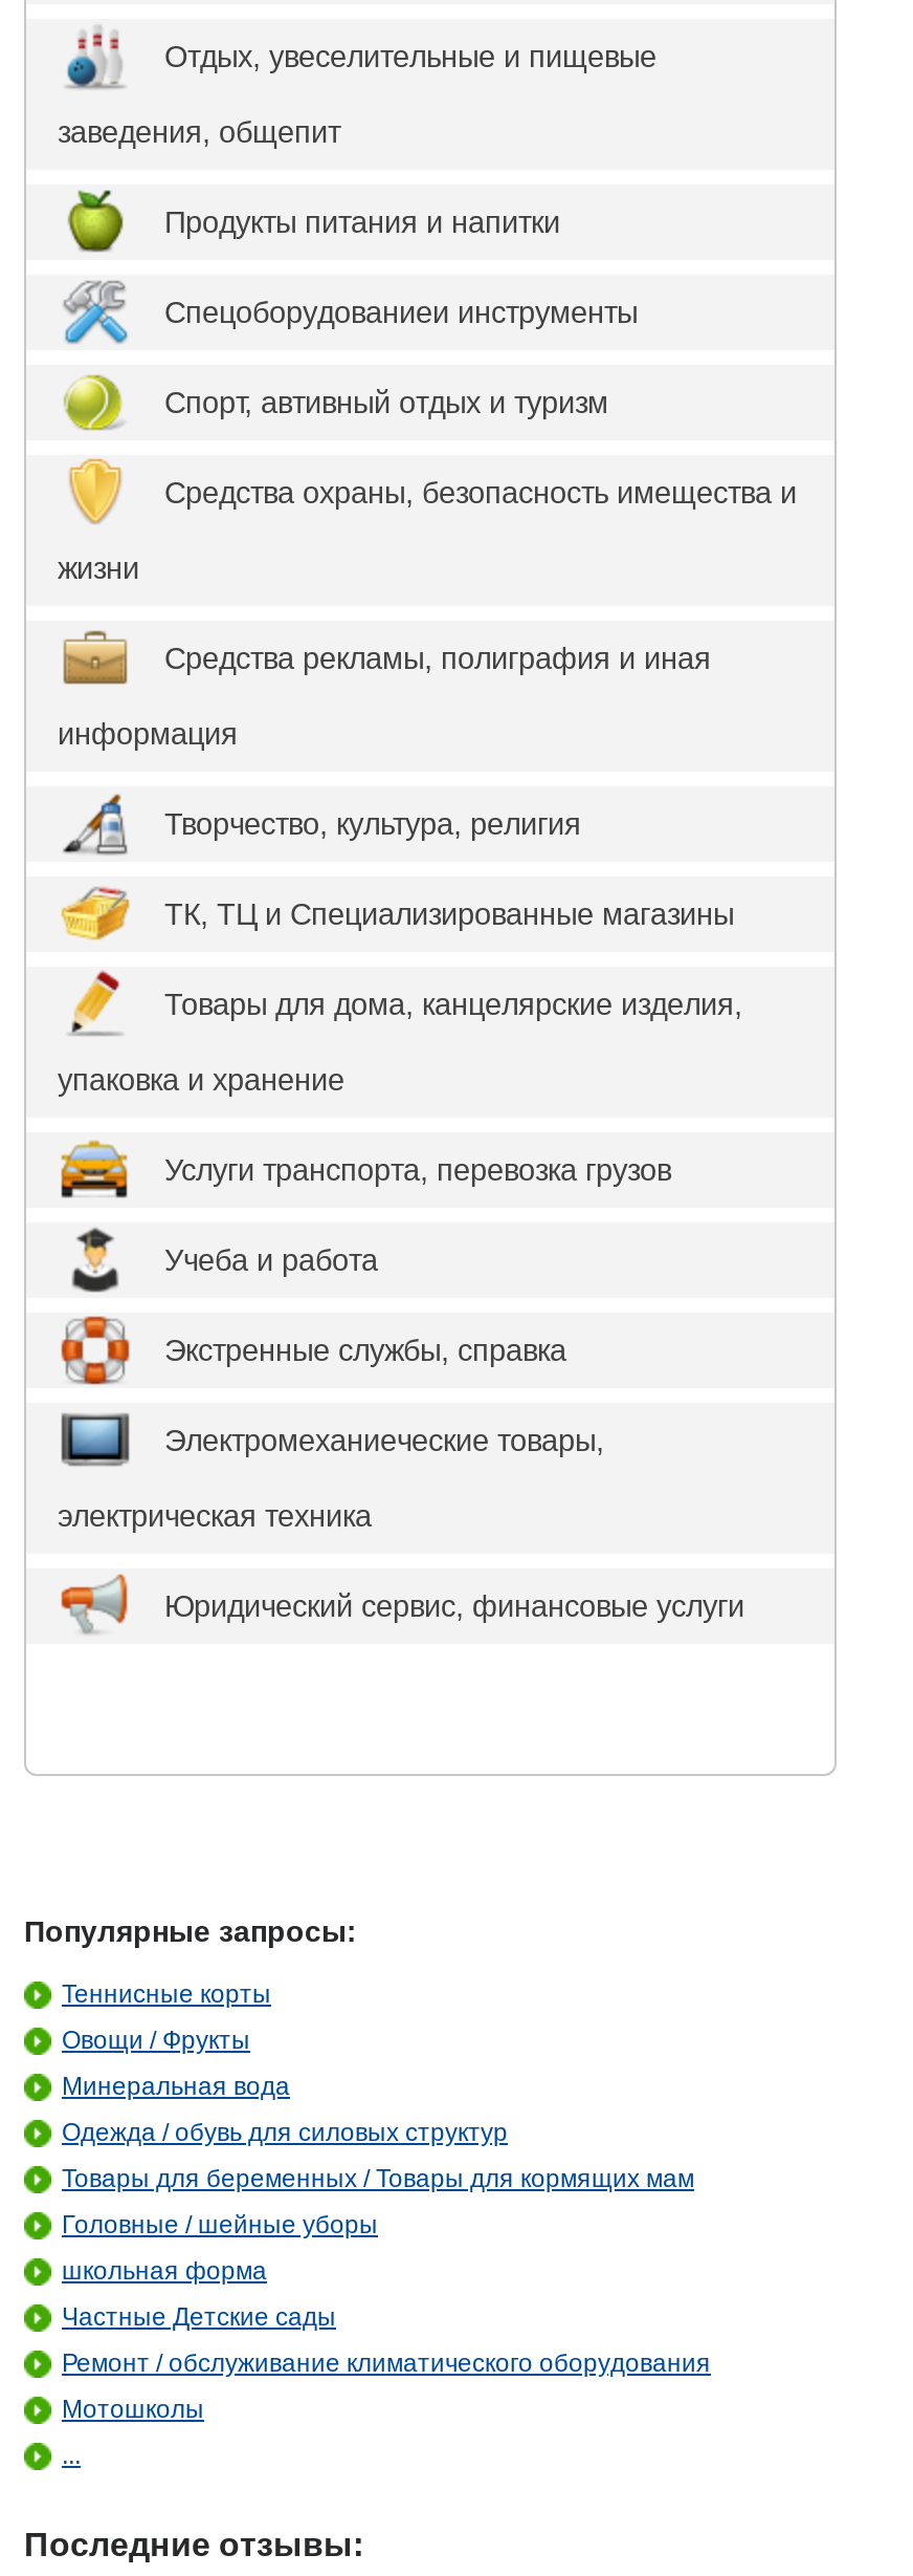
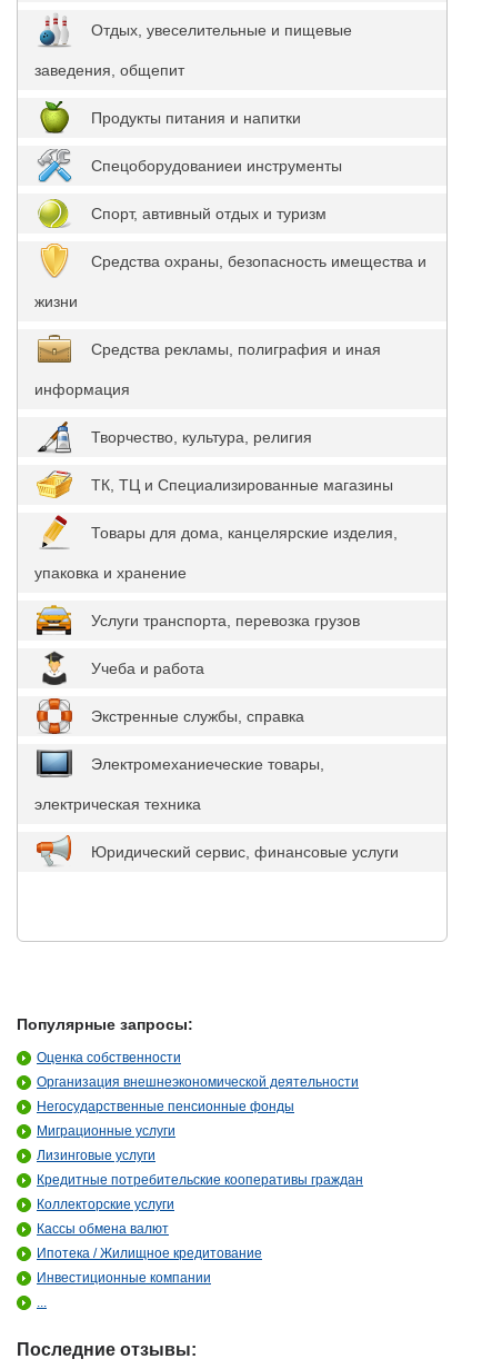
[62,1979,271,2009] Теннисные корты -> [37,1050,181,1065] Оценка собственности
[62,2026,250,2055] Овощи / Фрукты -> [37,1074,359,1090] Организация внешнеэкономической деятельности
[62,2072,290,2101] Минеральная вода -> [37,1099,294,1114] Негосударственные пенсионные фонды
[62,2118,508,2147] Одежда / обувь для силовых структур -> [37,1123,175,1139] Миграционные услуги
[62,2164,694,2193] Товары для беременных / Товары для кормящих мам -> [37,1148,155,1163] Лизинговые услуги
[62,2210,378,2239] Головные / шейные уборы -> [37,1172,363,1188] Кредитные потребительские кооперативы граждан
[62,2256,267,2286] школьная форма -> [37,1197,174,1212] Коллекторские услуги
[62,2302,336,2332] Частные Детские сады -> [37,1221,169,1237] Кассы обмена валют
[62,2348,711,2378] Ремонт / обслуживание климатического оборудования -> [37,1246,262,1261] Ипотека / Жилищное кредитование
[62,2395,204,2424] Мотошколы -> [37,1270,211,1286] Инвестиционные компании

